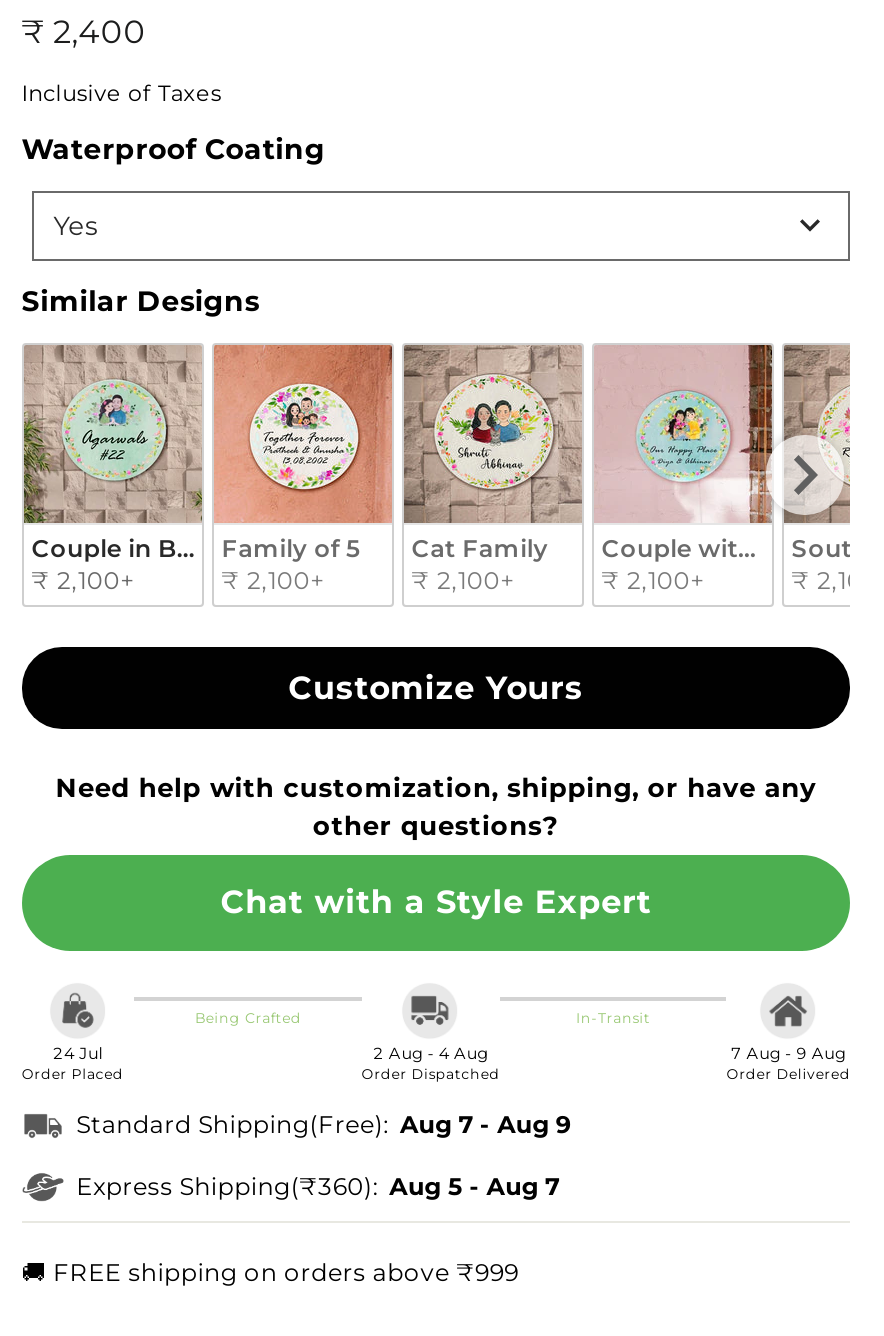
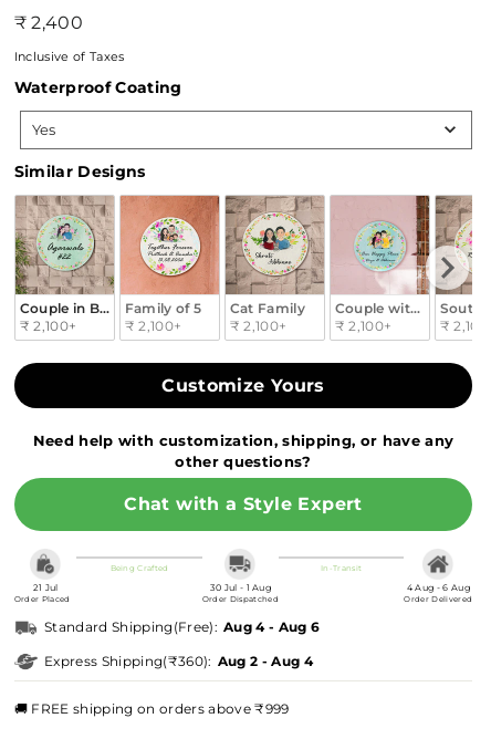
[53,1043,103,1063] 24 Jul -> [33,582,58,593] 21 Jul
[374,1043,488,1063] 2 Aug - 4 Aug -> [210,582,271,593] 30 Jul - 1 Aug
[731,1043,846,1063] 7 Aug - 9 Aug -> [407,582,470,593] 4 Aug - 6 Aug
[63,1109,572,1139] Standard Shipping(Free): Aug 7 - Aug 9 -> [37,619,320,635] Standard Shipping(Free): Aug 4 - Aug 6
[63,1171,560,1201] Express Shipping(₹360): Aug 5 - Aug 7 -> [37,653,313,669] Express Shipping(₹360): Aug 2 - Aug 4

